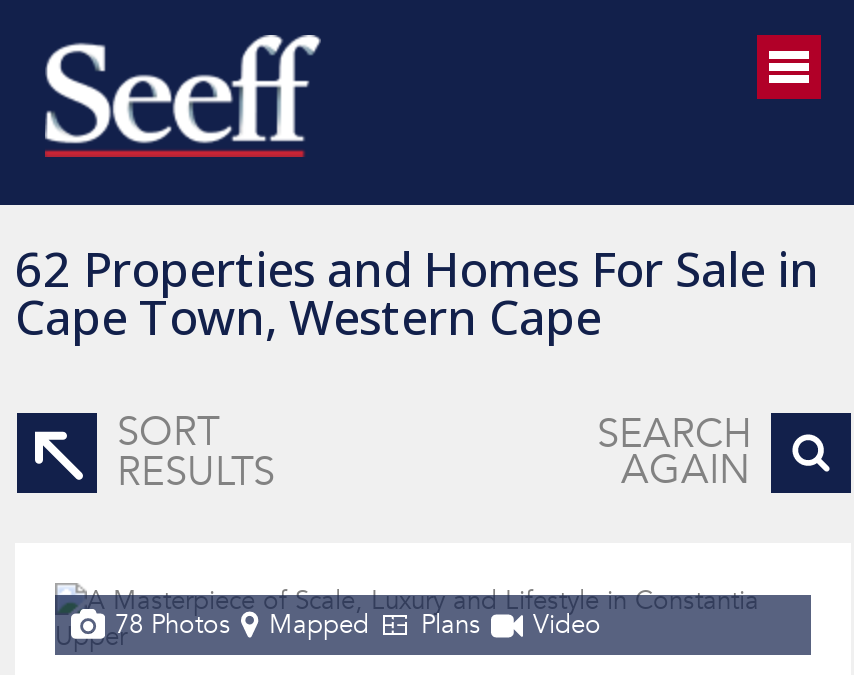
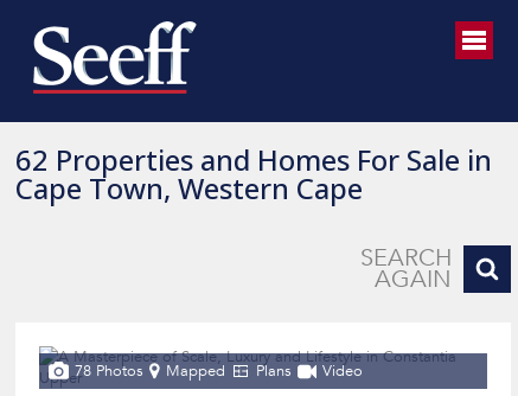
[15,407,275,497] [image] | SORT | RESULTS -> none

